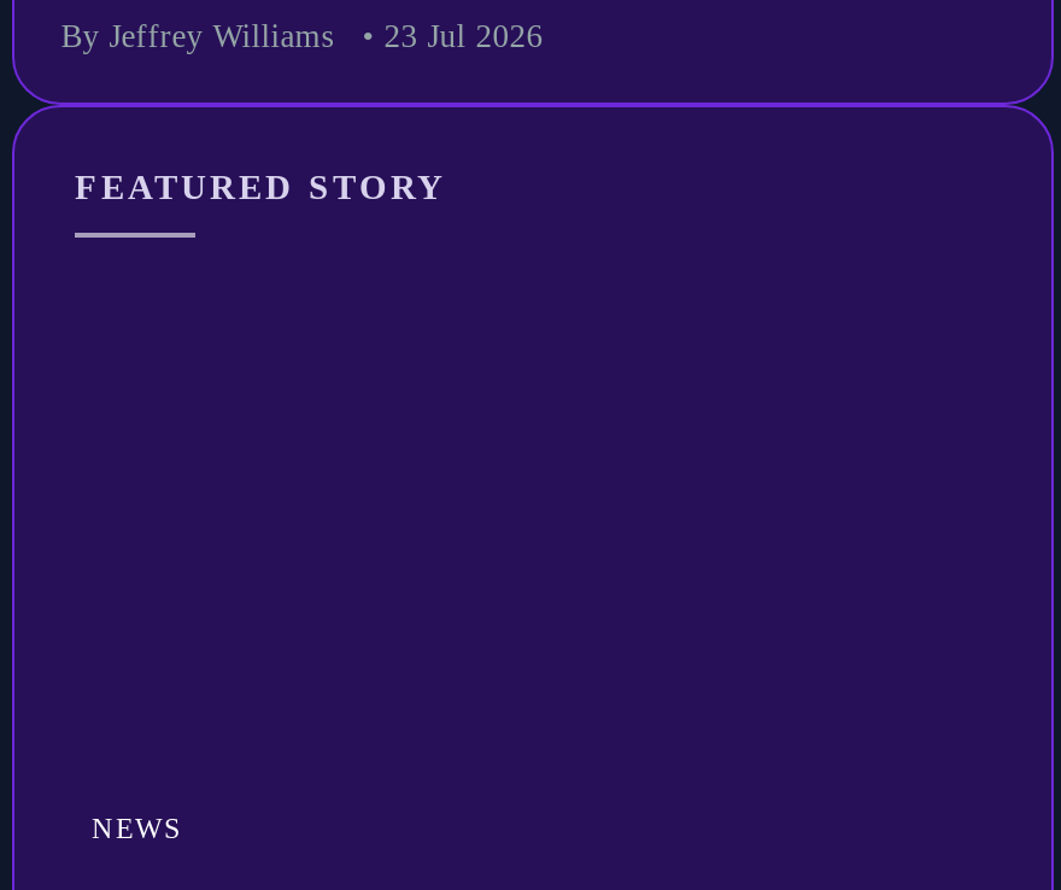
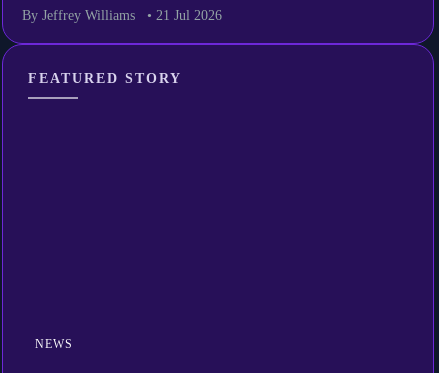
[61,18,543,54] By Jeffrey Williams • 23 Jul 2026 -> [22,8,222,23] By Jeffrey Williams • 21 Jul 2026

